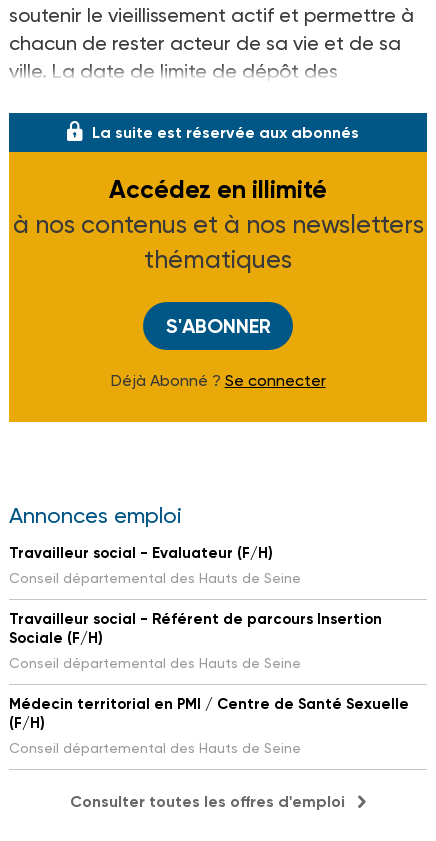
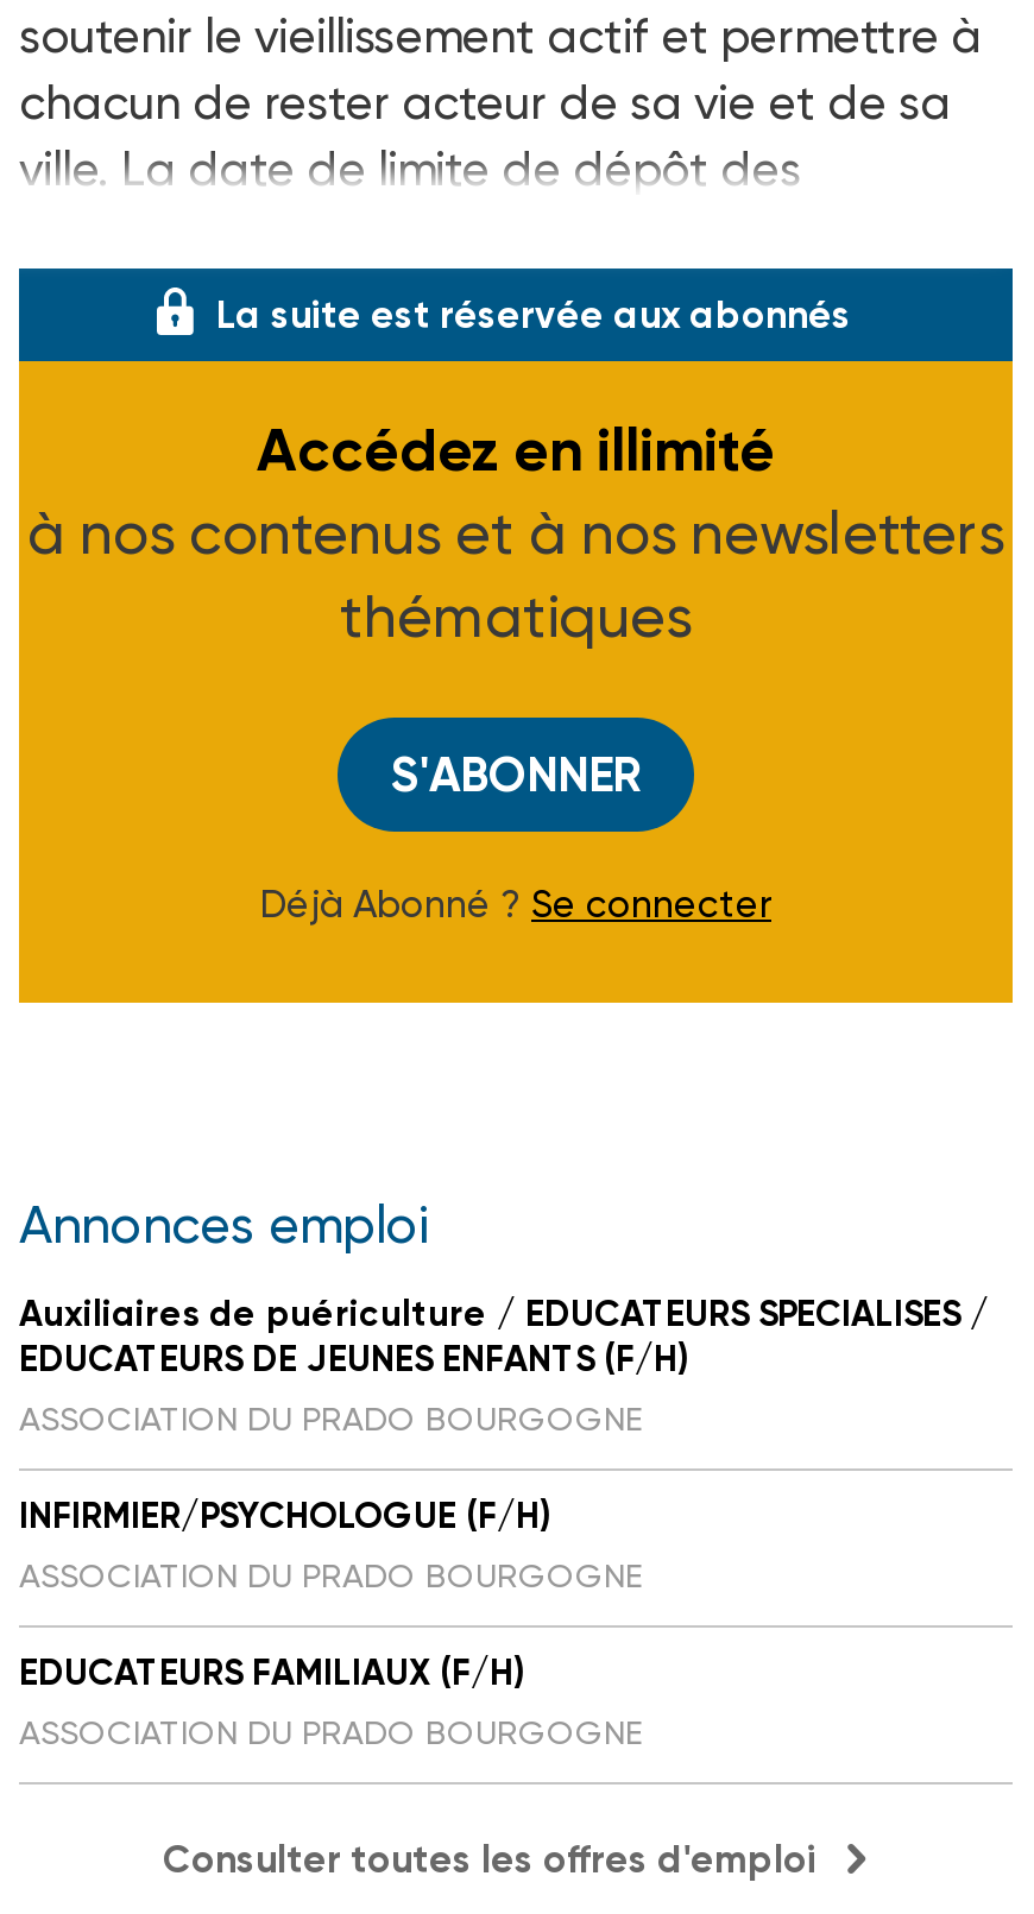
[9,544,301,586] Travailleur social - Evaluateur (F/H) | Conseil départemental des Hauts de Seine -> [19,1293,989,1438] Auxiliaires de puériculture / EDUCATEURS SPECIALISES / | EDUCATEURS DE JEUNES ENFANTS (F/H) | ASSOCIATION DU PRADO BOURGOGNE
[9,610,382,671] Travailleur social - Référent de parcours Insertion | Sociale (F/H) | Conseil départemental des Hauts de Seine -> [19,1495,642,1594] INFIRMIER/PSYCHOLOGUE (F/H) | ASSOCIATION DU PRADO BOURGOGNE
[9,695,409,756] Médecin territorial en PMI / Centre de Santé Sexuelle | (F/H) | Conseil départemental des Hauts de Seine -> [19,1651,642,1751] EDUCATEURS FAMILIAUX (F/H) | ASSOCIATION DU PRADO BOURGOGNE

